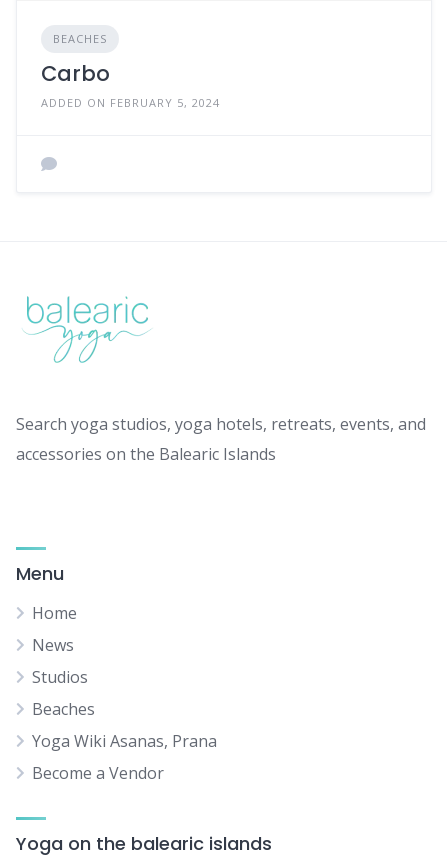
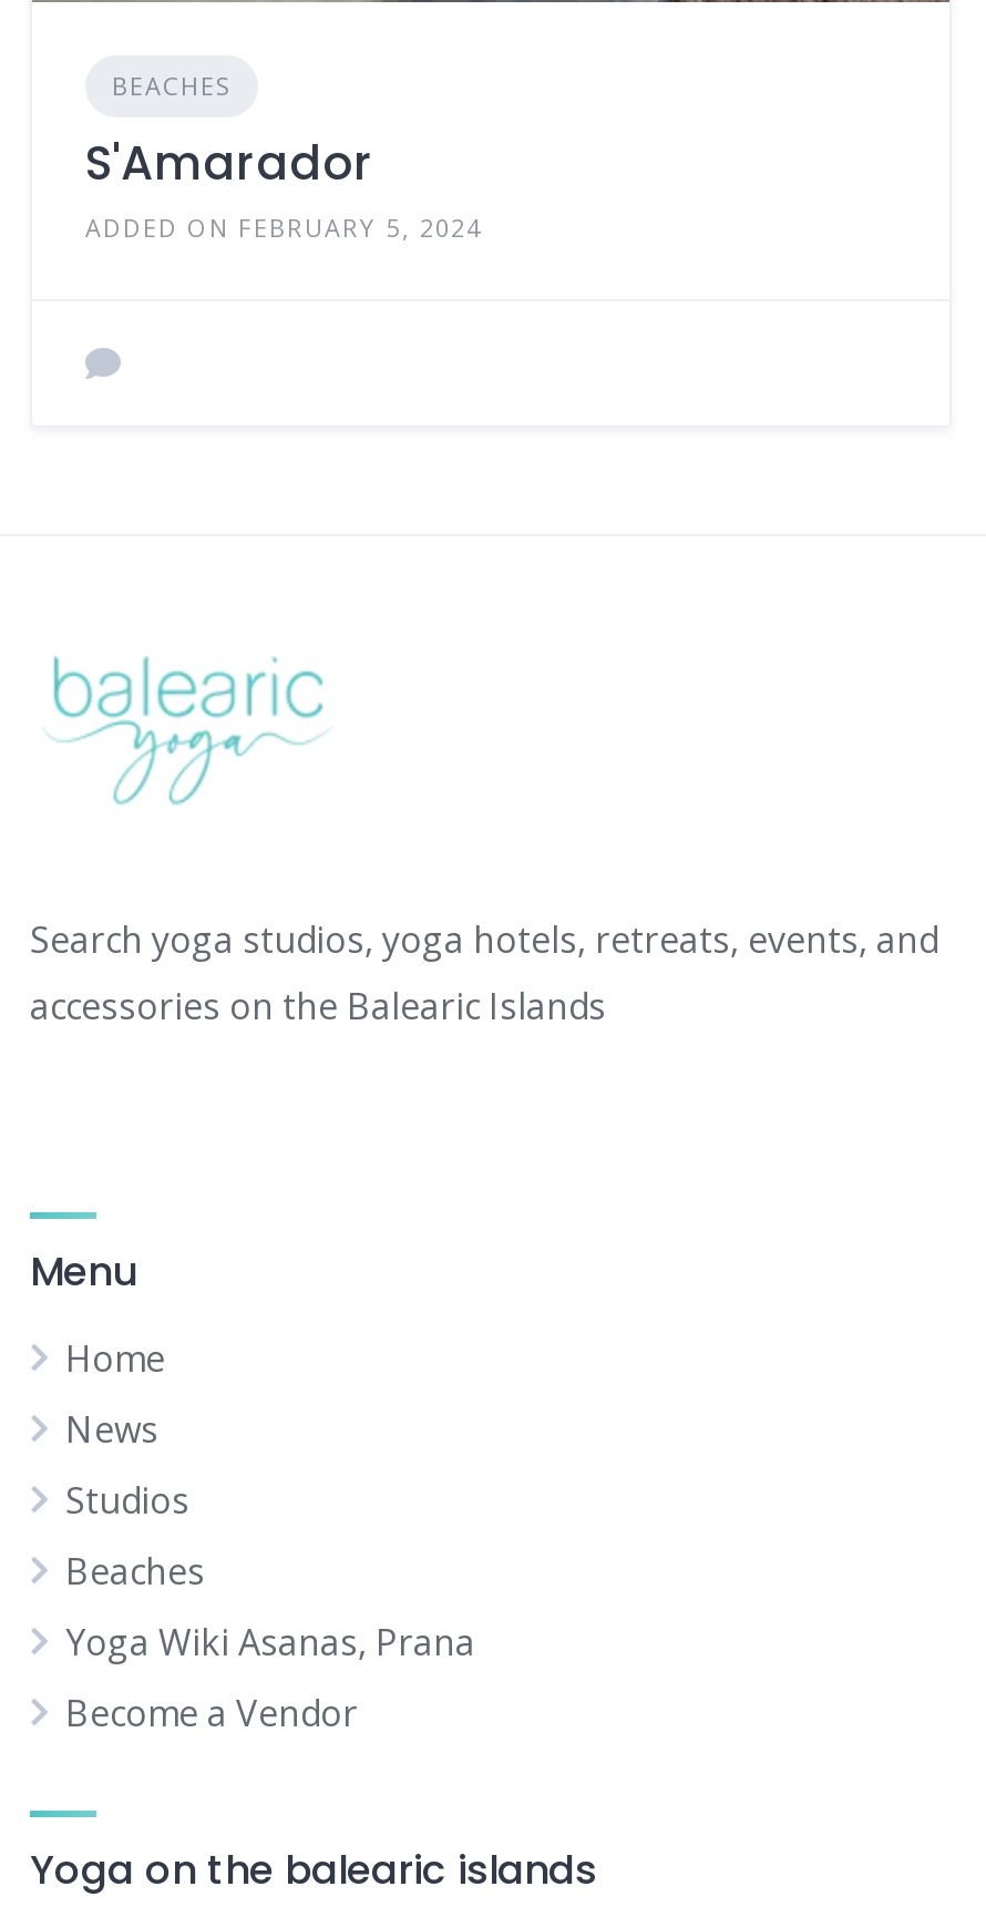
[41,58,110,87] Carbo -> [85,130,373,194] S'Amarador

